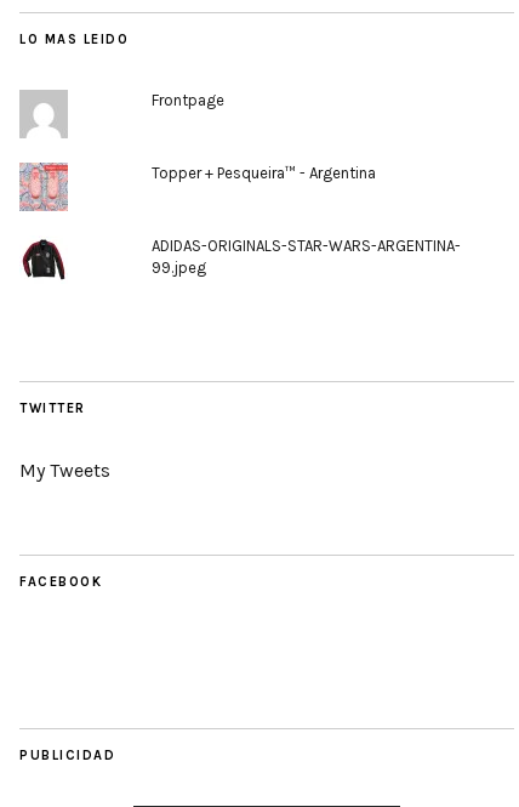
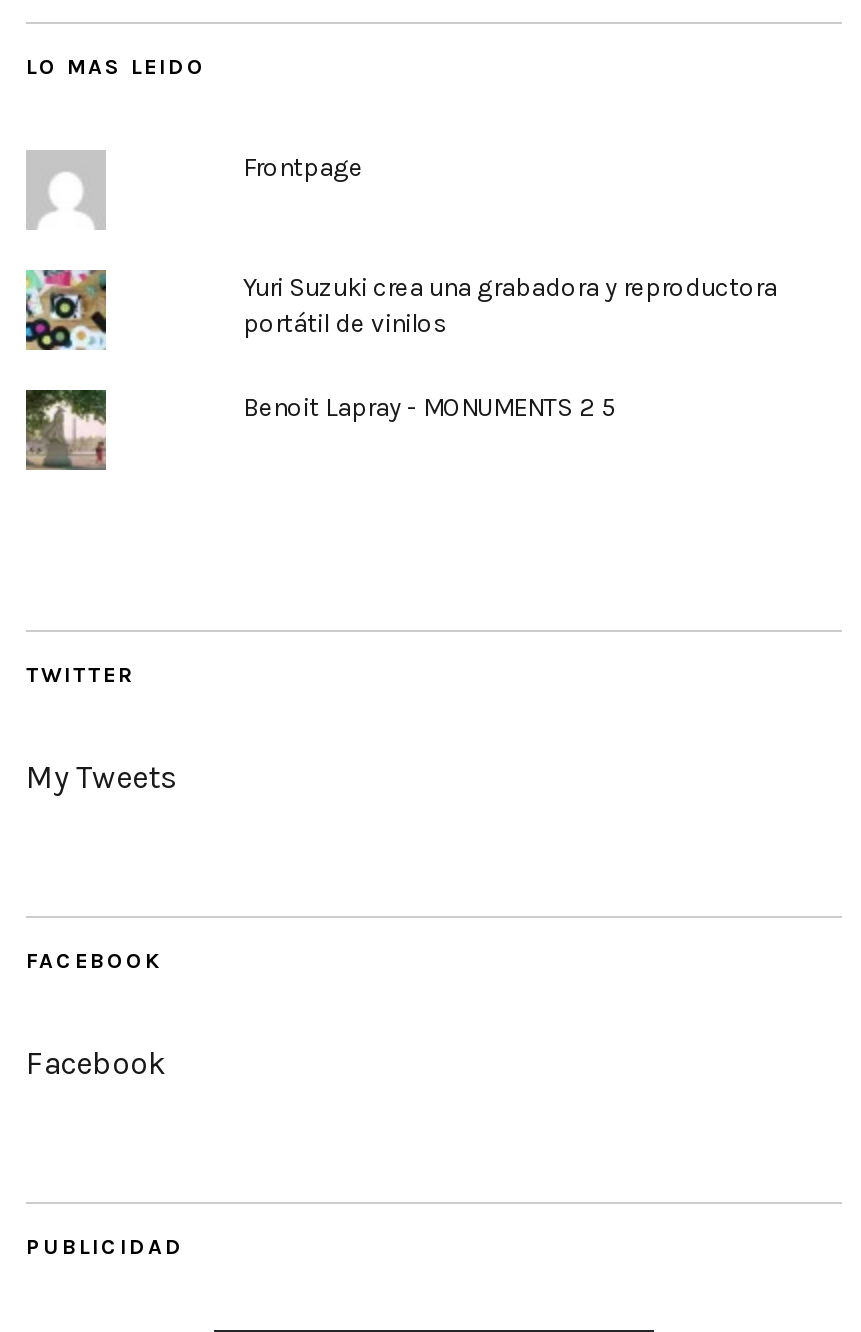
[18,161,69,212] [image] -> [24,268,108,352] [image]
[151,163,375,181] Topper + Pesqueira™ - Argentina -> [243,271,777,337] Yuri Suzuki crea una grabadora y reproductora | portátil de vinilos
[19,235,68,284] [image] -> [24,388,108,472] [image]
[151,236,460,276] ADIDAS-ORIGINALS-STAR-WARS-ARGENTINA- | 99.jpeg -> [243,391,617,421] Benoit Lapray - MONUMENTS 2 5
none -> [26,1043,166,1081] Facebook

